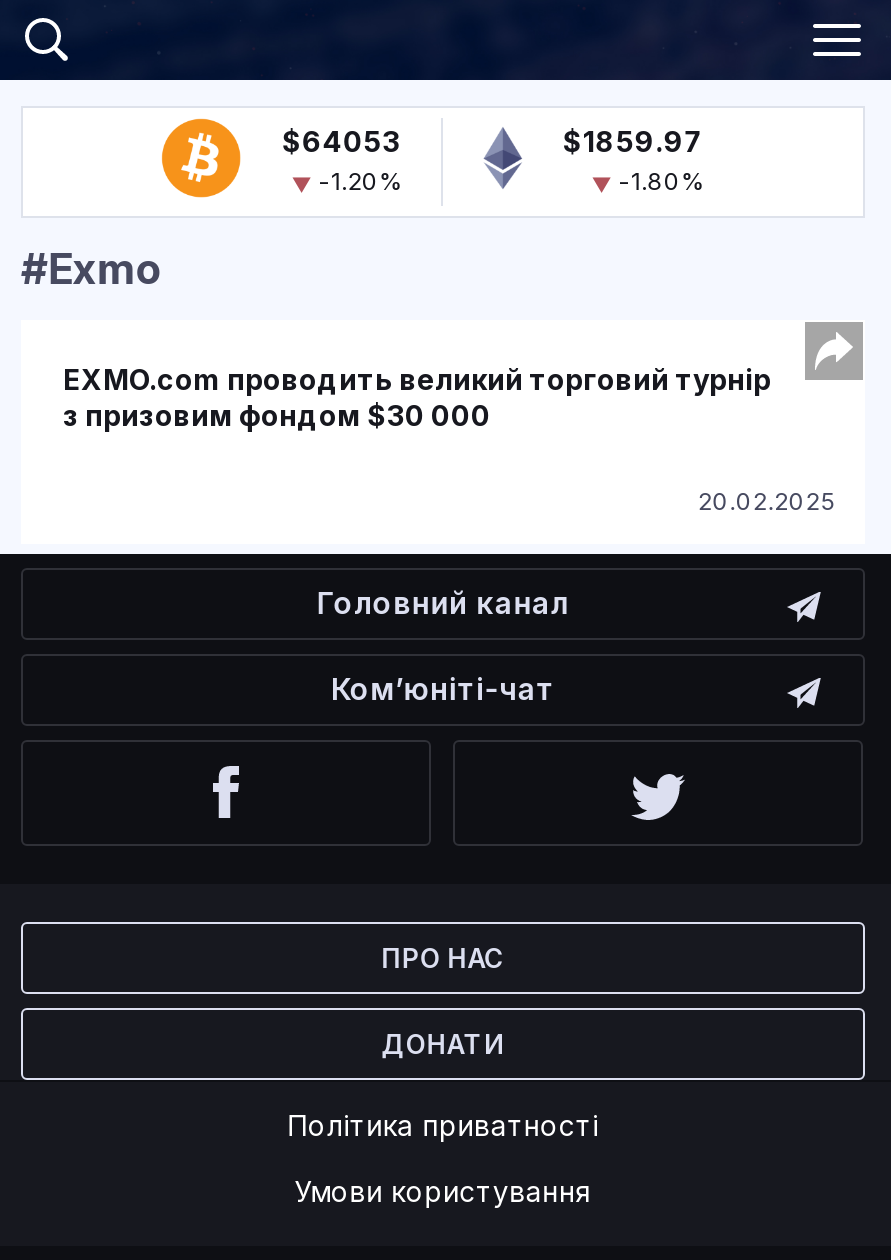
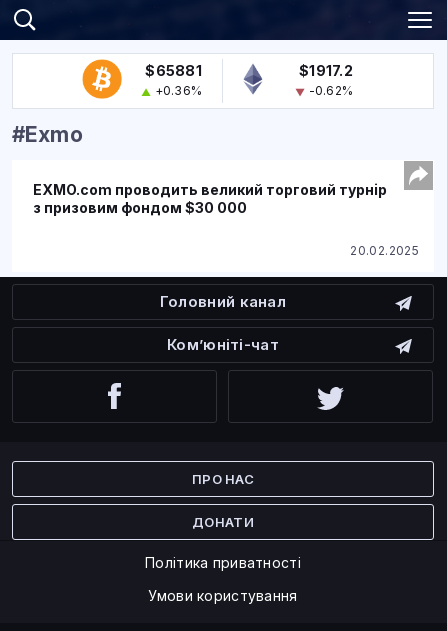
[282,124,401,158] $64053 -> [145,62,202,79] $65881
[563,124,703,158] $1859.97 -> [299,62,353,79] $1917.2
[318,166,401,196] -1.20% -> [154,83,202,98] +0.36%
[618,166,703,196] -1.80% -> [308,83,353,98] -0.62%

